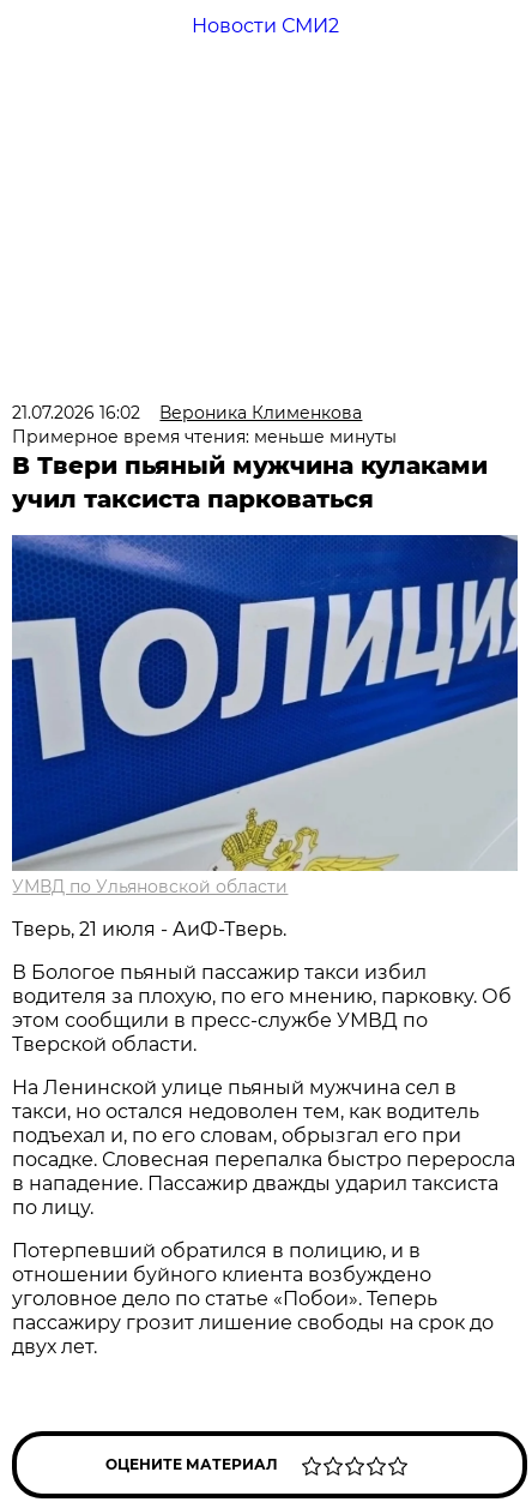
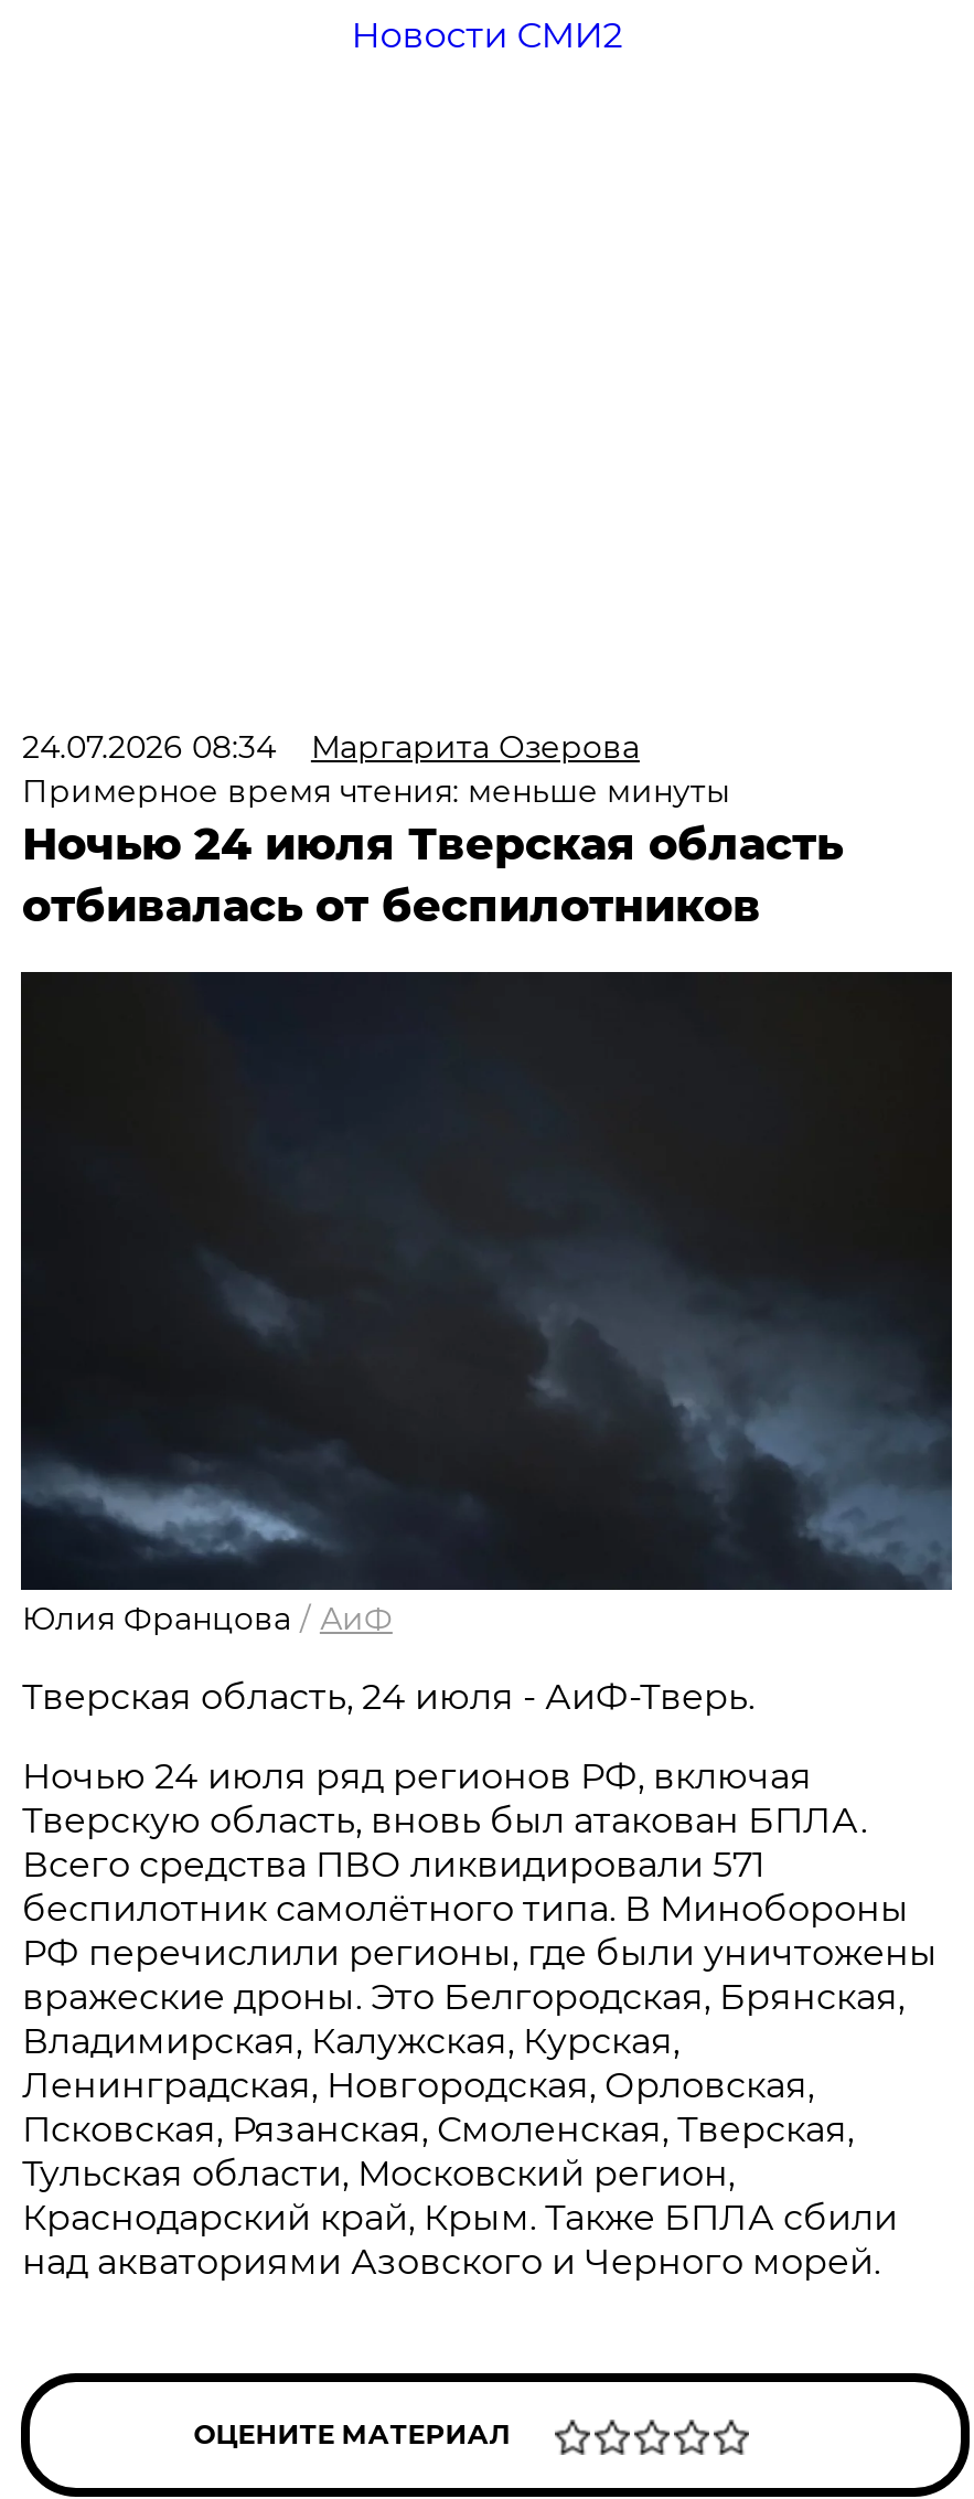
[12,402,362,423] 21.07.2026 16:02 | Вероника Клименкова -> [22,727,640,767] 24.07.2026 08:34 | Маргарита Озерова
[12,451,488,513] В Твери пьяный мужчина кулаками | учил таксиста парковаться -> [22,818,843,932] Ночью 24 июля Тверская область | отбивалась от беспилотников
[11,534,519,1358] [image] | УМВД по Ульяновской области | Тверь, 21 июля - АиФ-Тверь. | В Бологое пьяный пассажир такси избил | водителя за плохую, по его мнению, парковку. Об | этом сообщили в пресс-службе УМВД по | Тверской области. | На Ленинской улице пьяный мужчина сел в | такси, но остался недоволен тем, как водитель | подъехал и, по его словам, обрызгал его при | посадке. Словесная перепалка быстро переросла | в нападение. Пассажир дважды ударил таксиста | по лицу. | Потерпевший обратился в полицию, и в | отношении буйного клиента возбуждено | уголовное дело по статье «Побои». Теперь | пассажиру грозит лишение свободы на срок до | двух лет. -> [19,970,954,2283] [image] | Юлия Францова / АиФ | Тверская область, 24 июля - АиФ-Тверь. | Ночью 24 июля ряд регионов РФ, включая | Тверскую область, вновь был атакован БПЛА. | Всего средства ПВО ликвидировали 571 | беспилотник самолётного типа. В Минобороны | РФ перечислили регионы, где были уничтожены | вражеские дроны. Это Белгородская, Брянская, | Владимирская, Калужская, Курская, | Ленинградская, Новгородская, Орловская, | Псковская, Рязанская, Смоленская, Тверская, | Тульская области, Московский регион, | Краснодарский край, Крым. Также БПЛА сбили | над акваториями Азовского и Черного морей.

